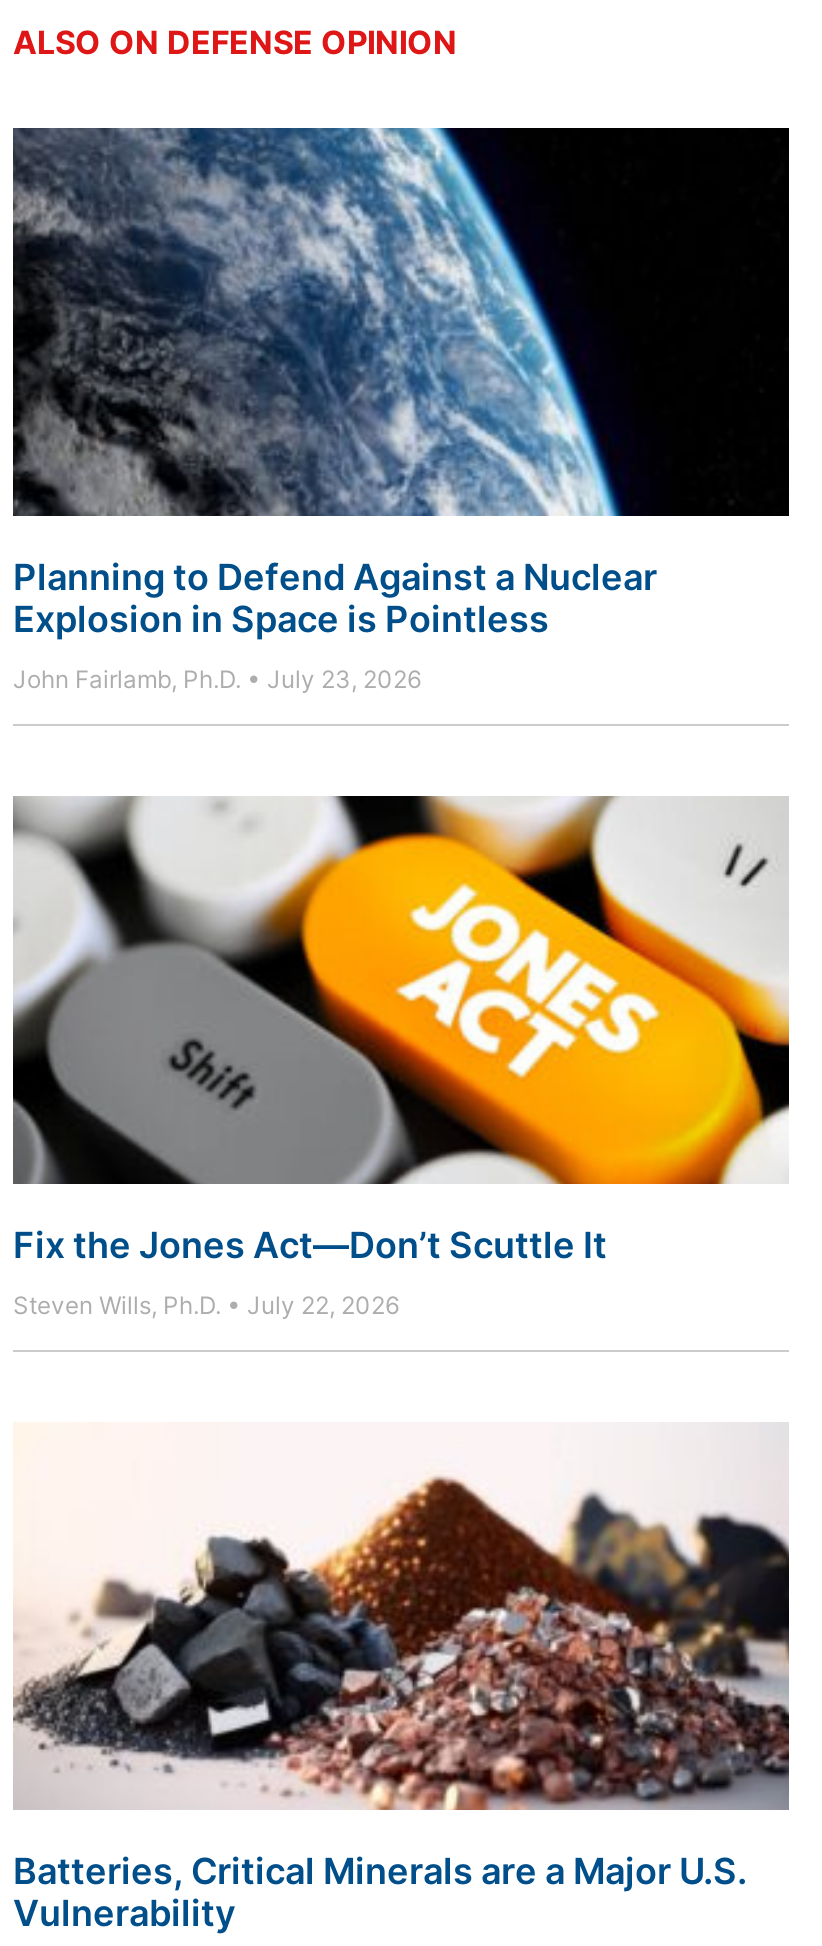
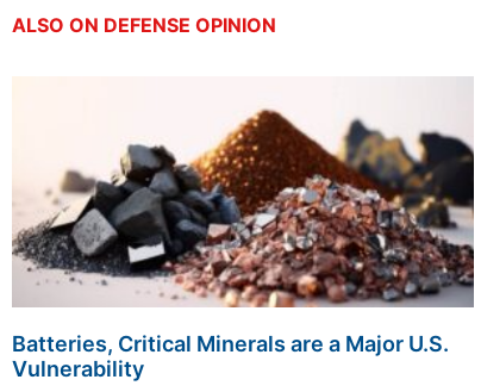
[11,126,791,694] [image] | Planning to Defend Against a Nuclear | Explosion in Space is Pointless | John Fairlamb, Ph.D. | July 23, 2026 -> none
[11,794,791,1320] [image] | Fix the Jones Act—Don’t Scuttle It | Steven Wills, Ph.D. | July 22, 2026 -> none

